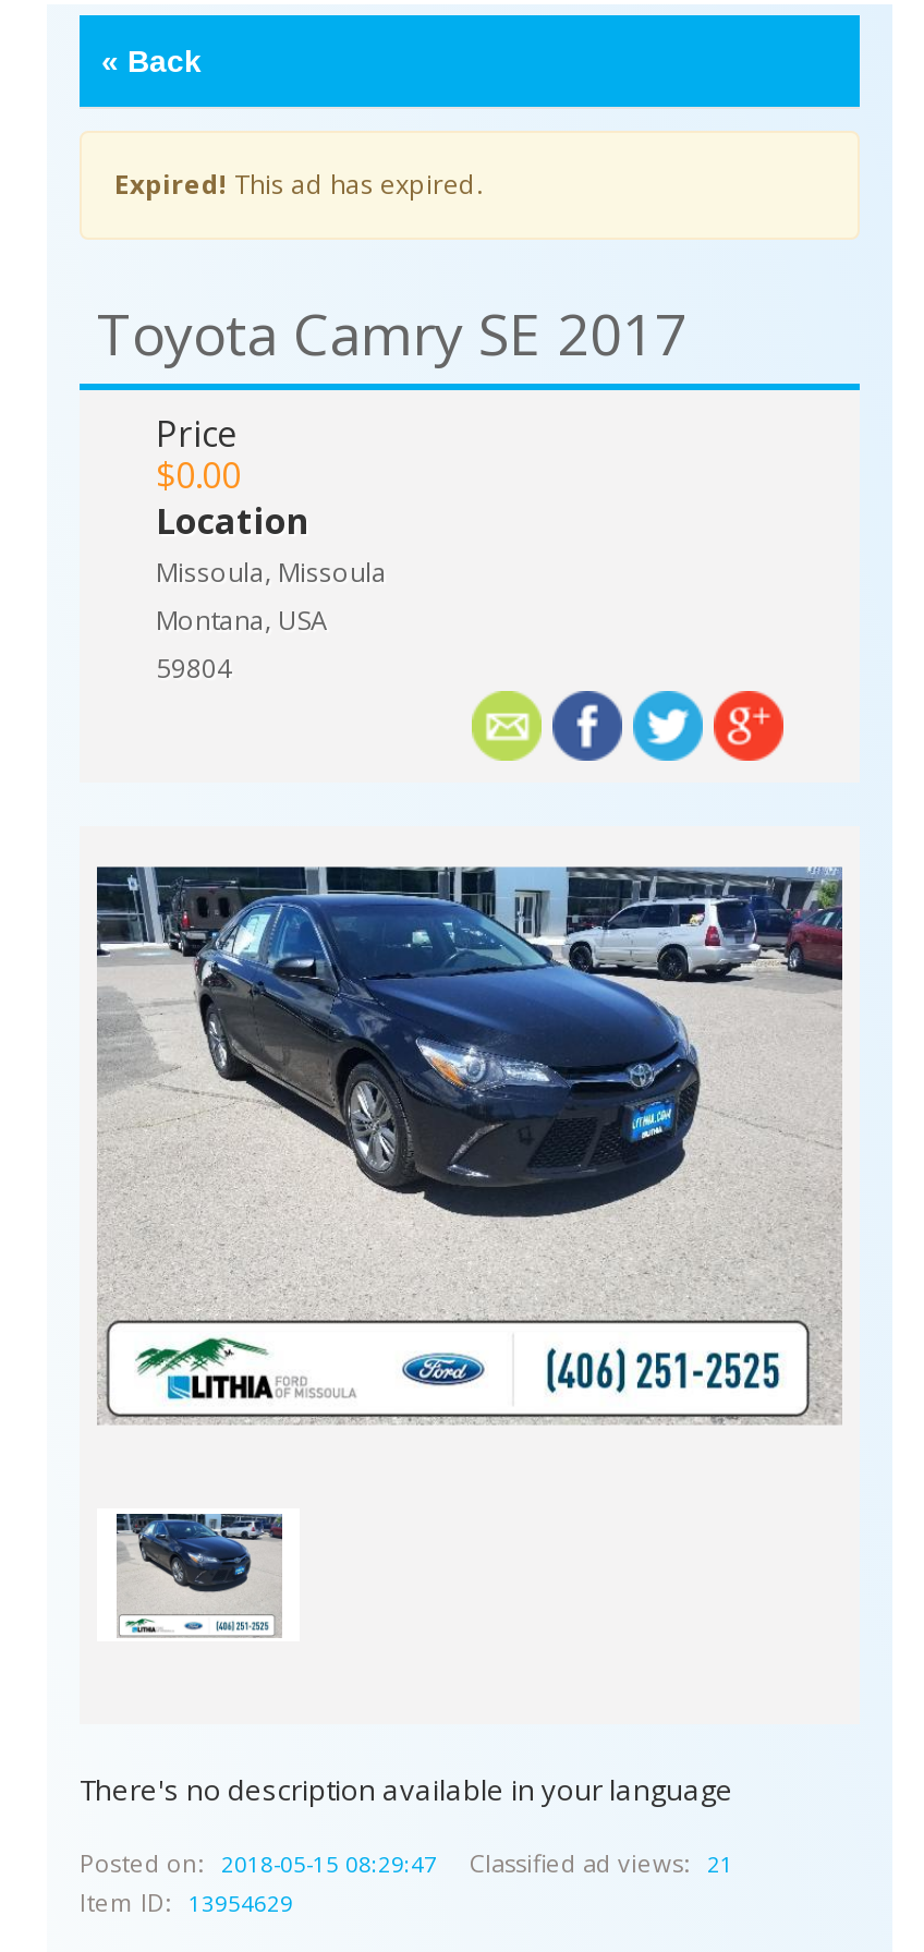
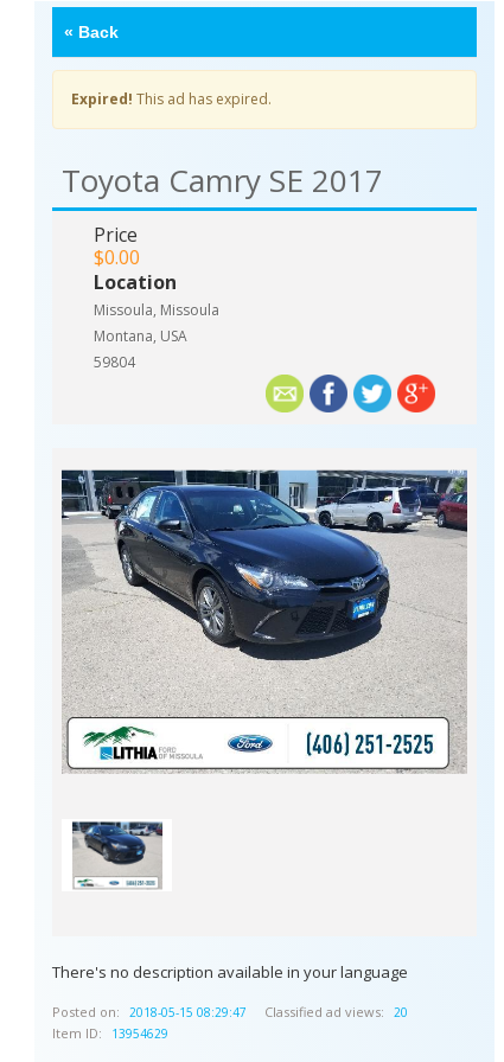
[470,1846,733,1879] Classified ad views: 21 -> [264,1003,408,1021] Classified ad views: 20

